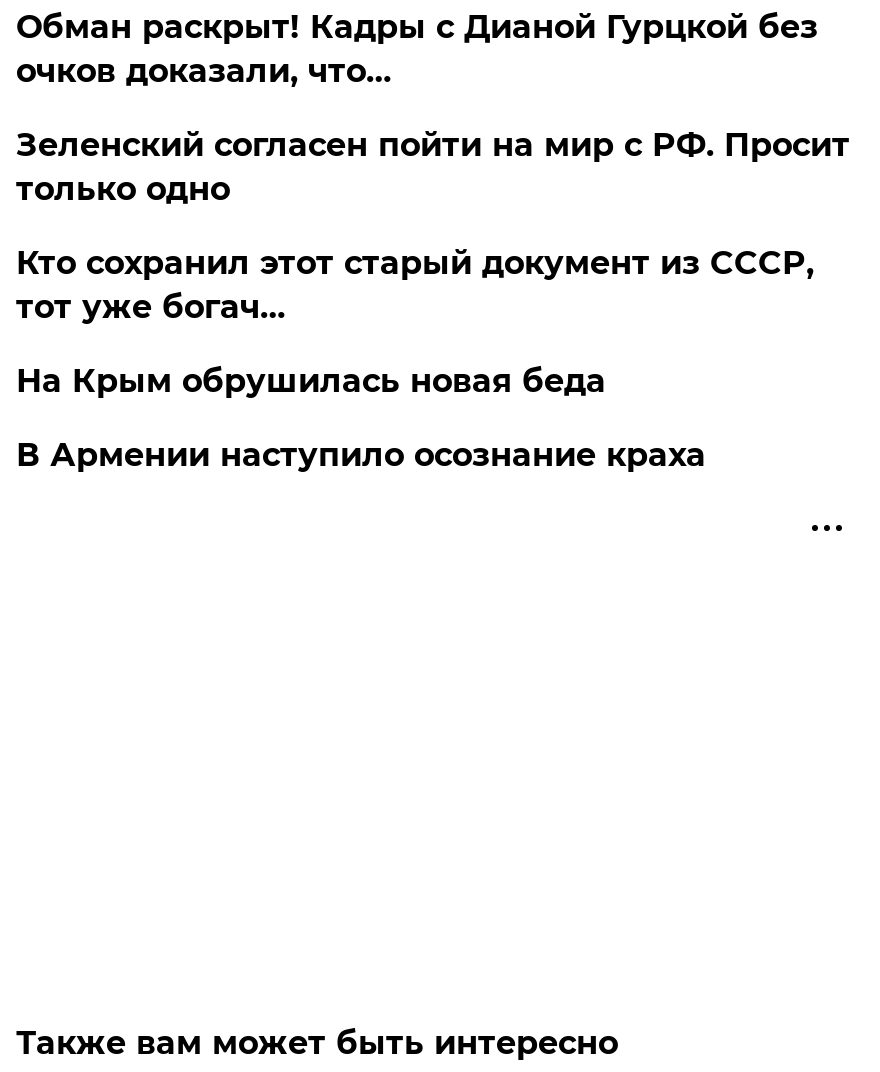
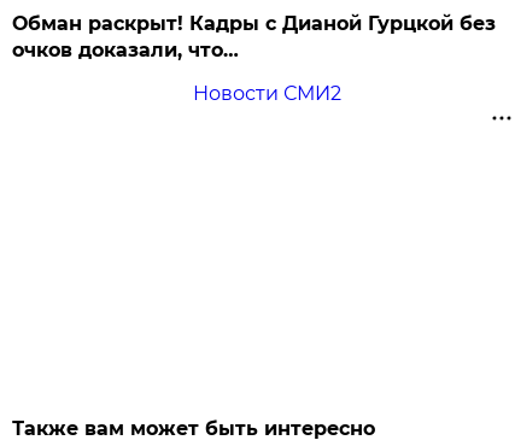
[16,127,850,475] Зеленский согласен пойти на мир с РФ. Просит | только одно | Кто сохранил этот старый документ из СССР, | тот уже богач… | На Крым обрушилась новая беда | В Армении наступило осознание краха -> [193,82,341,105] Новости СМИ2

